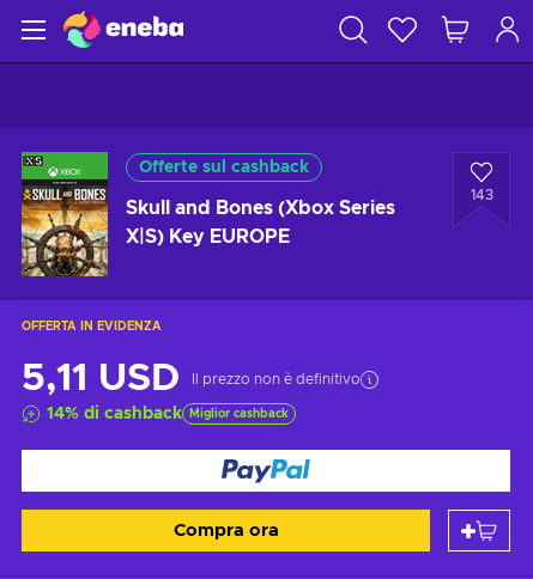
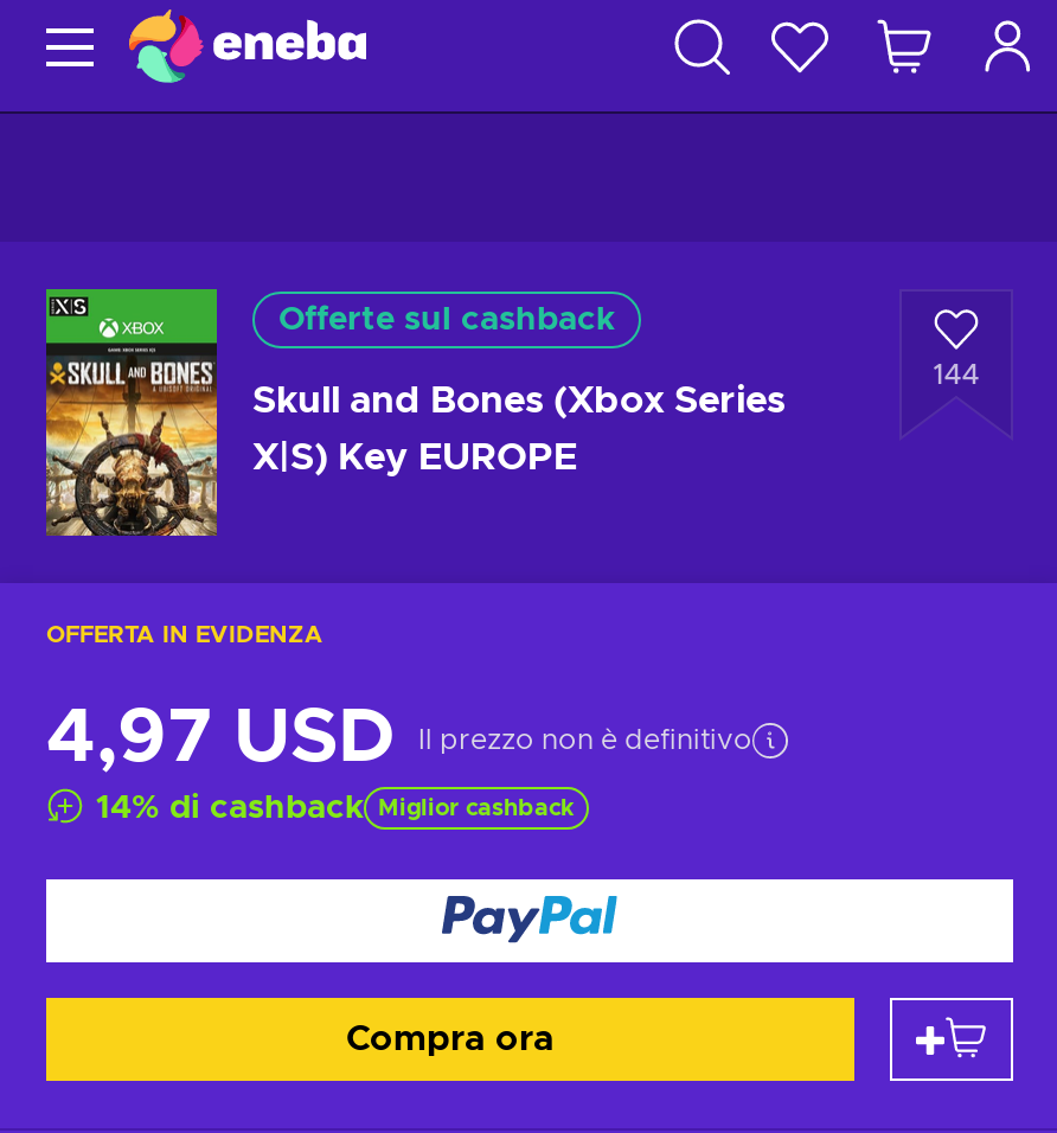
[470,188,493,202] 143 -> [933,361,980,390] 144
[22,360,361,398] 5,11 USD Il prezzo non è definitivo -> [46,700,752,776] 4,97 USD Il prezzo non è definitivo

